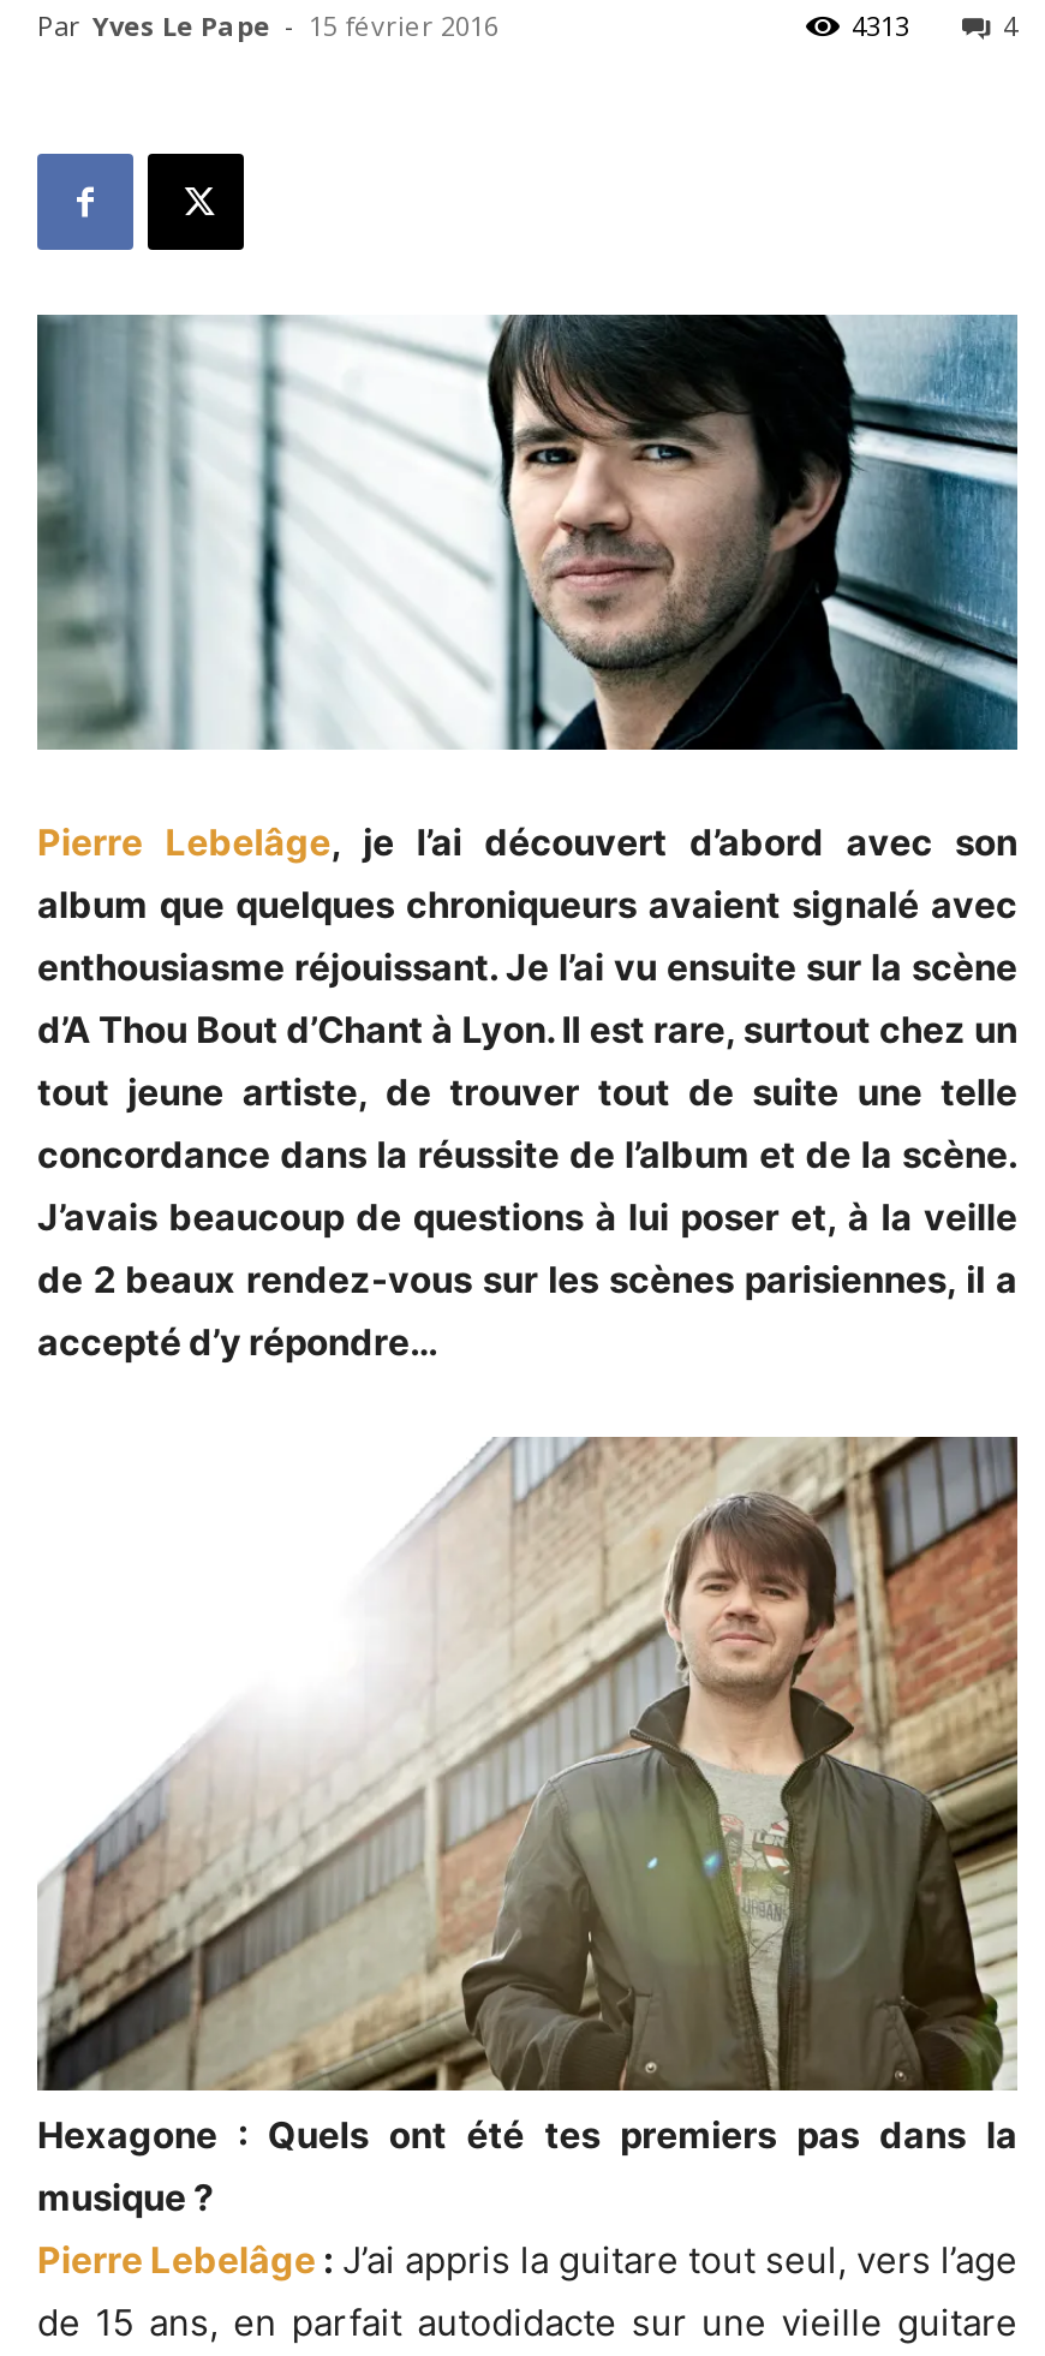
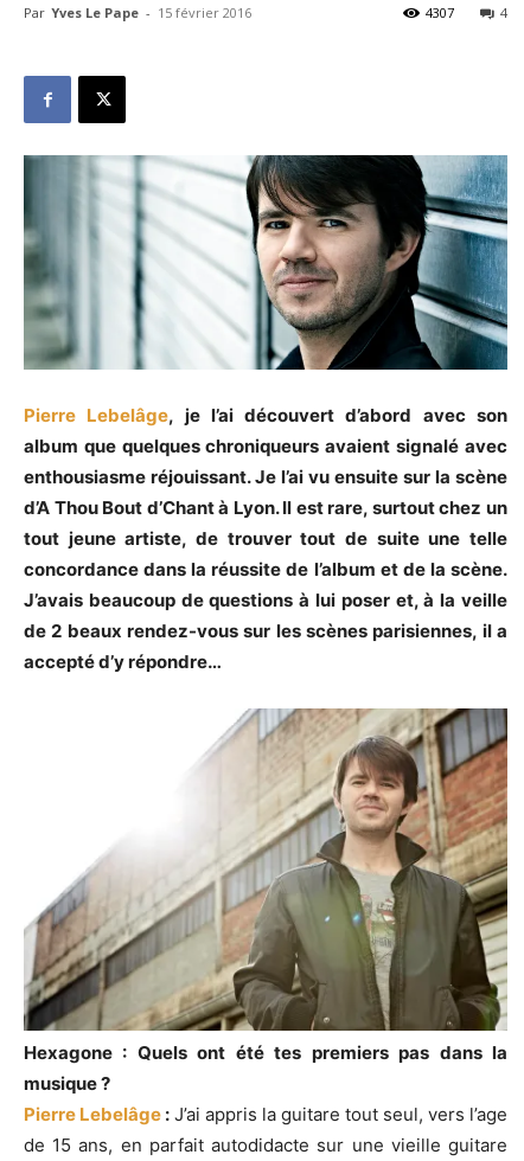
[852,7,909,43] 4313 -> [426,4,454,21] 4307

